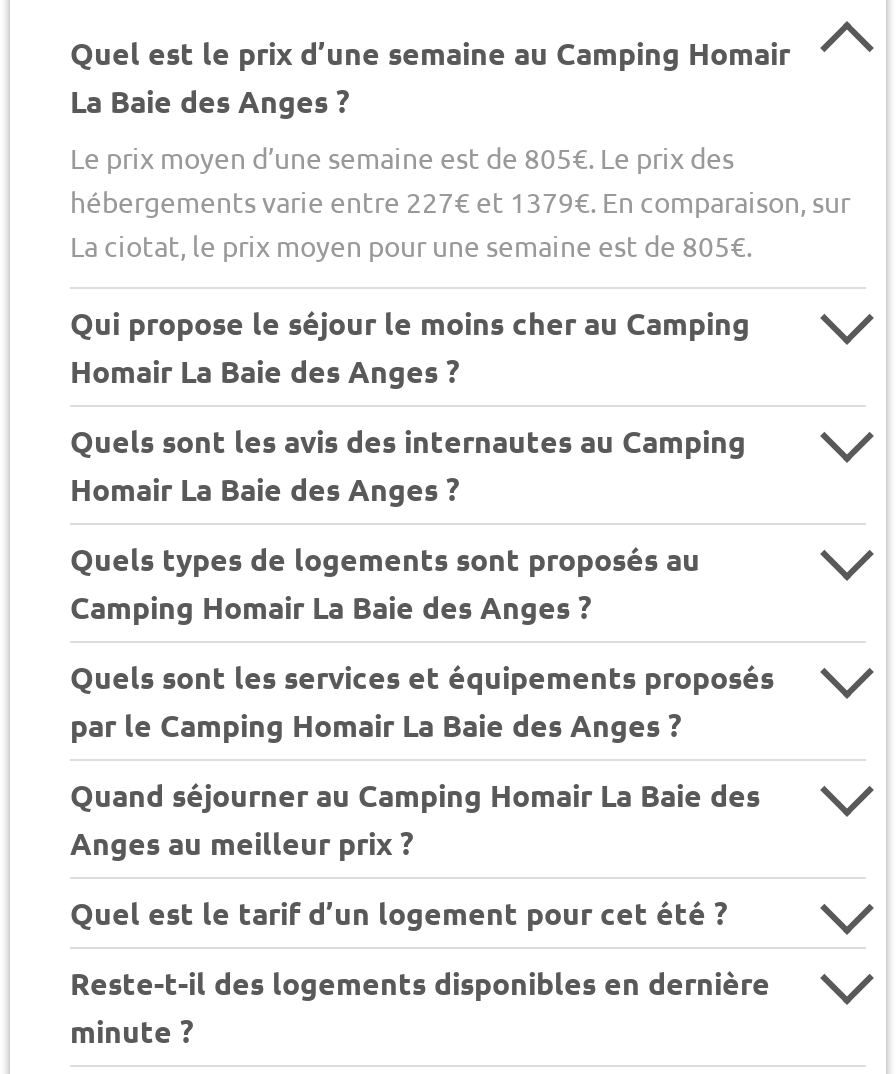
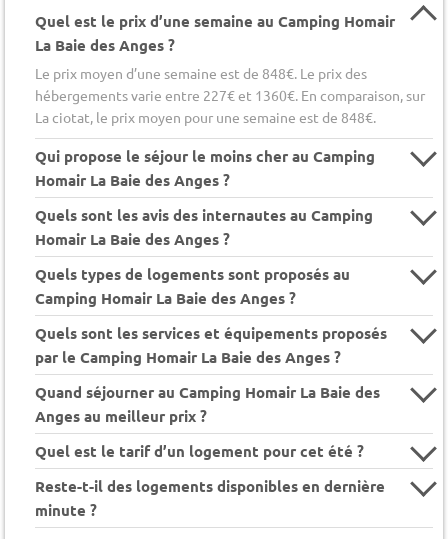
[70,138,734,174] Le prix moyen d’une semaine est de 805€. Le prix des -> [35,63,367,81] Le prix moyen d’une semaine est de 848€. Le prix des
[70,182,850,218] hébergements varie entre 227€ et 1379€. En comparaison, sur -> [35,85,425,103] hébergements varie entre 227€ et 1360€. En comparaison, sur
[70,226,752,262] La ciotat, le prix moyen pour une semaine est de 805€. -> [35,107,376,125] La ciotat, le prix moyen pour une semaine est de 848€.

